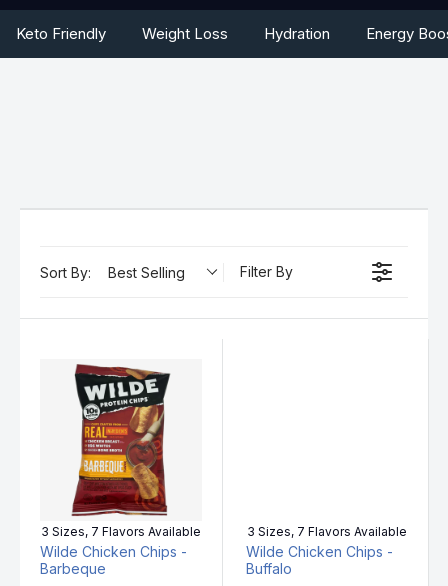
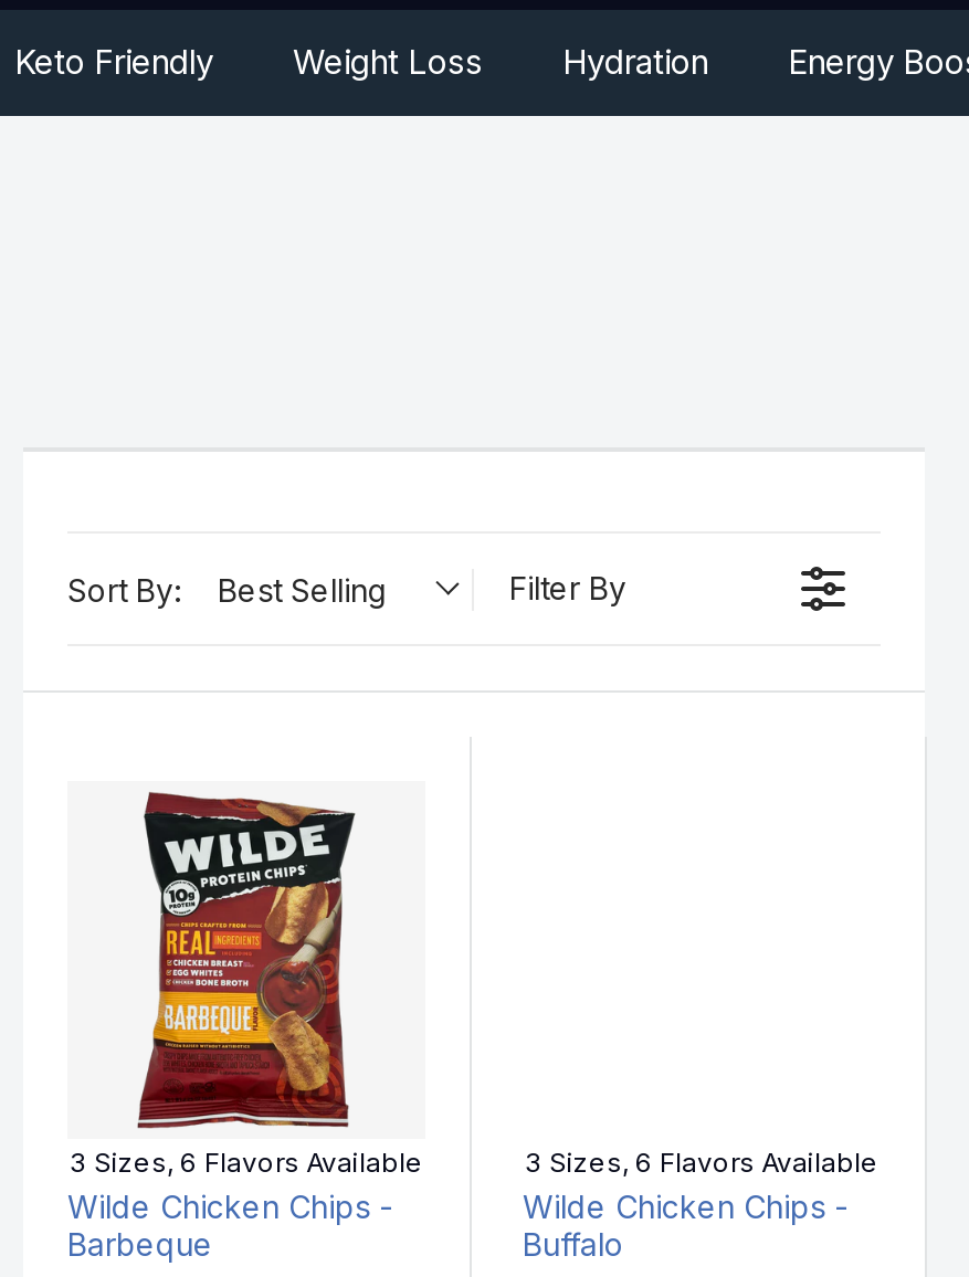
[41,524,201,539] 3 Sizes, 7 Flavors Available -> [70,1146,423,1180] 3 Sizes, 6 Flavors Available
[247,524,407,539] 3 Sizes, 7 Flavors Available -> [525,1146,878,1180] 3 Sizes, 6 Flavors Available

